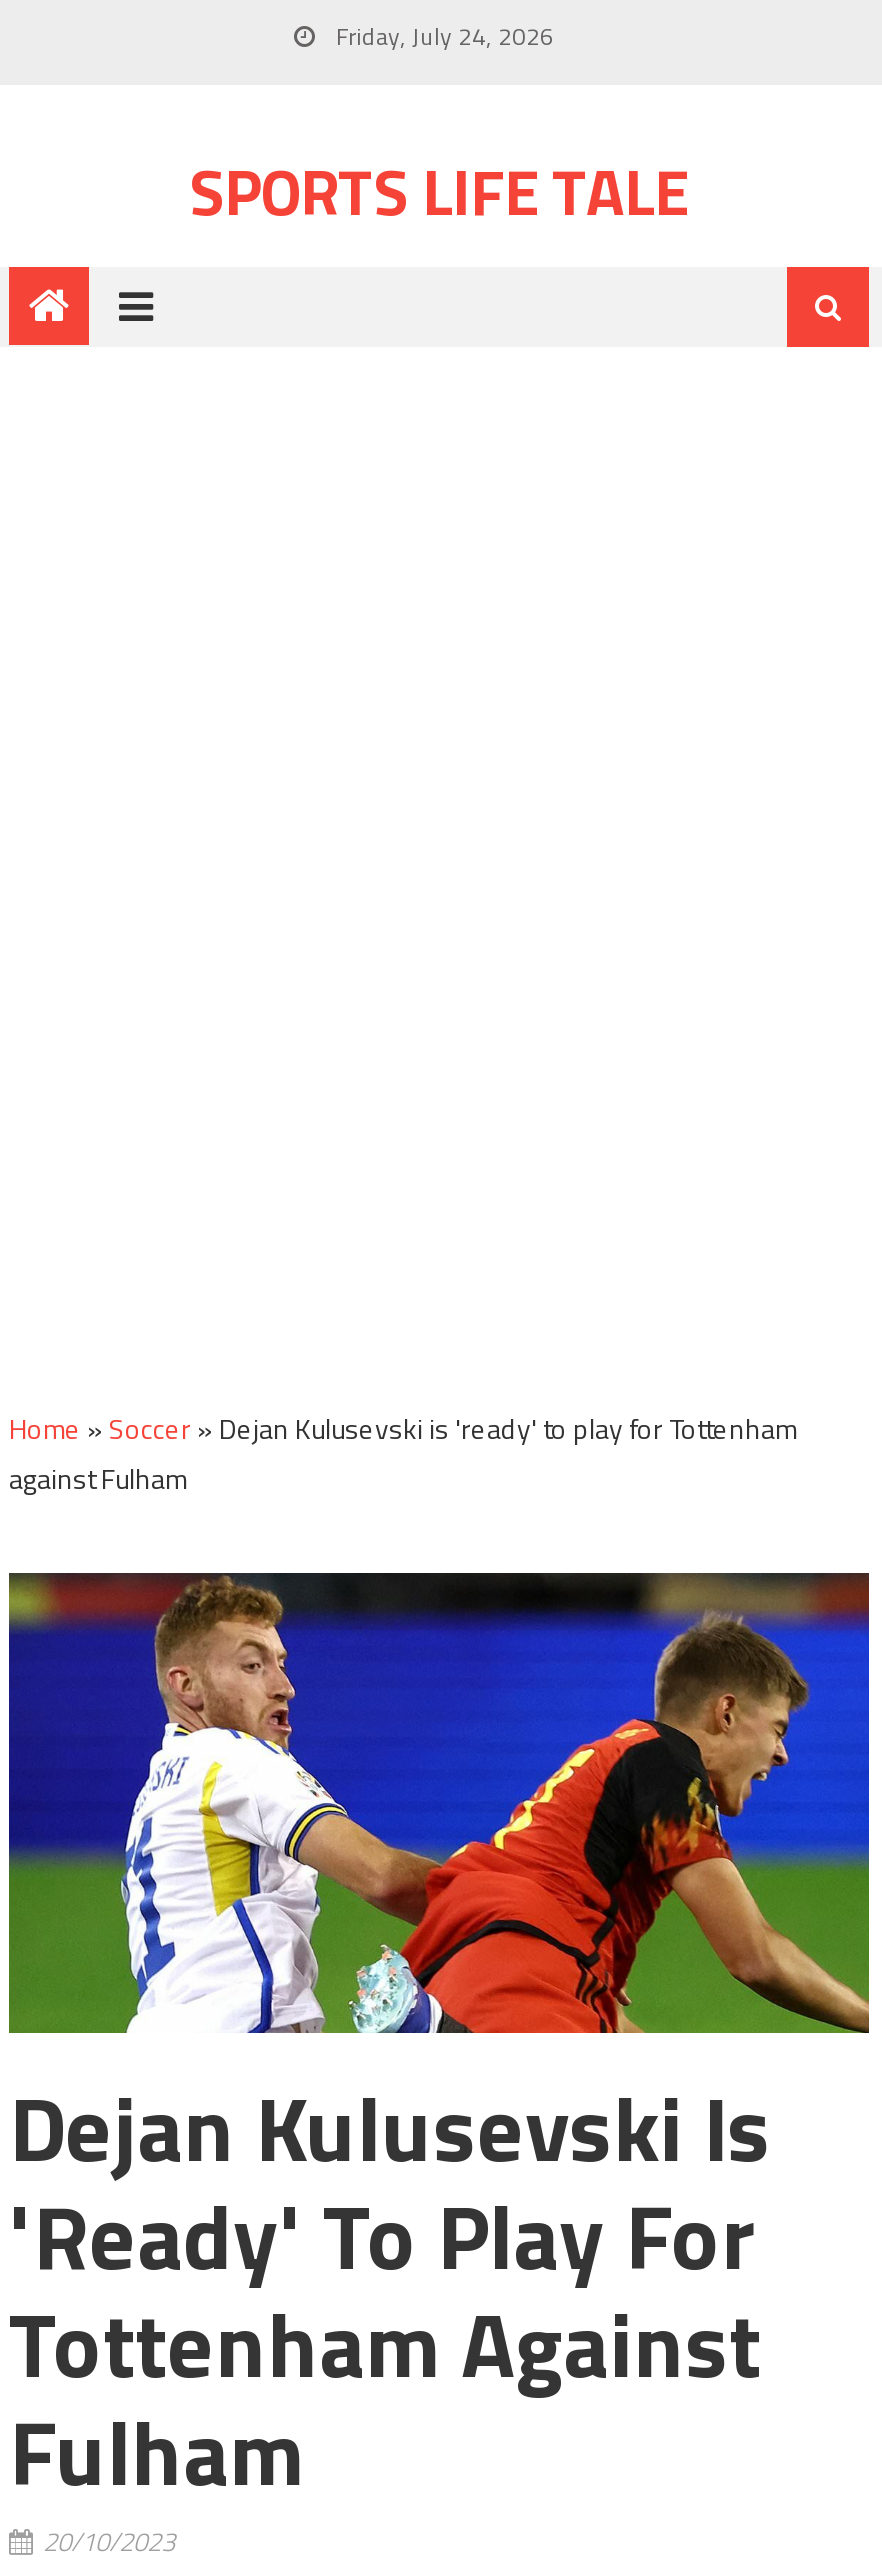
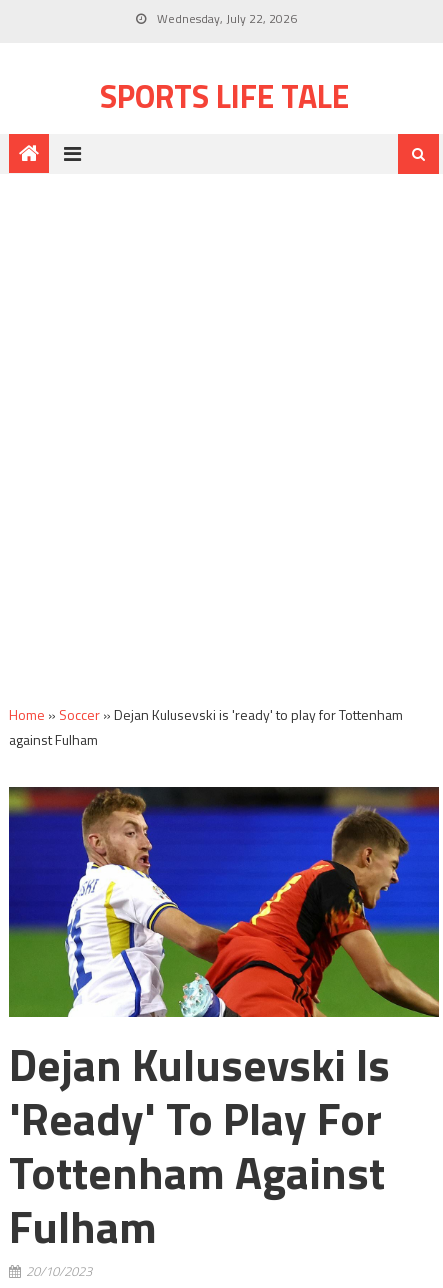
[330,17,554,55] Friday, July 24, 2026 -> [154,9,297,28] Wednesday, July 22, 2026

